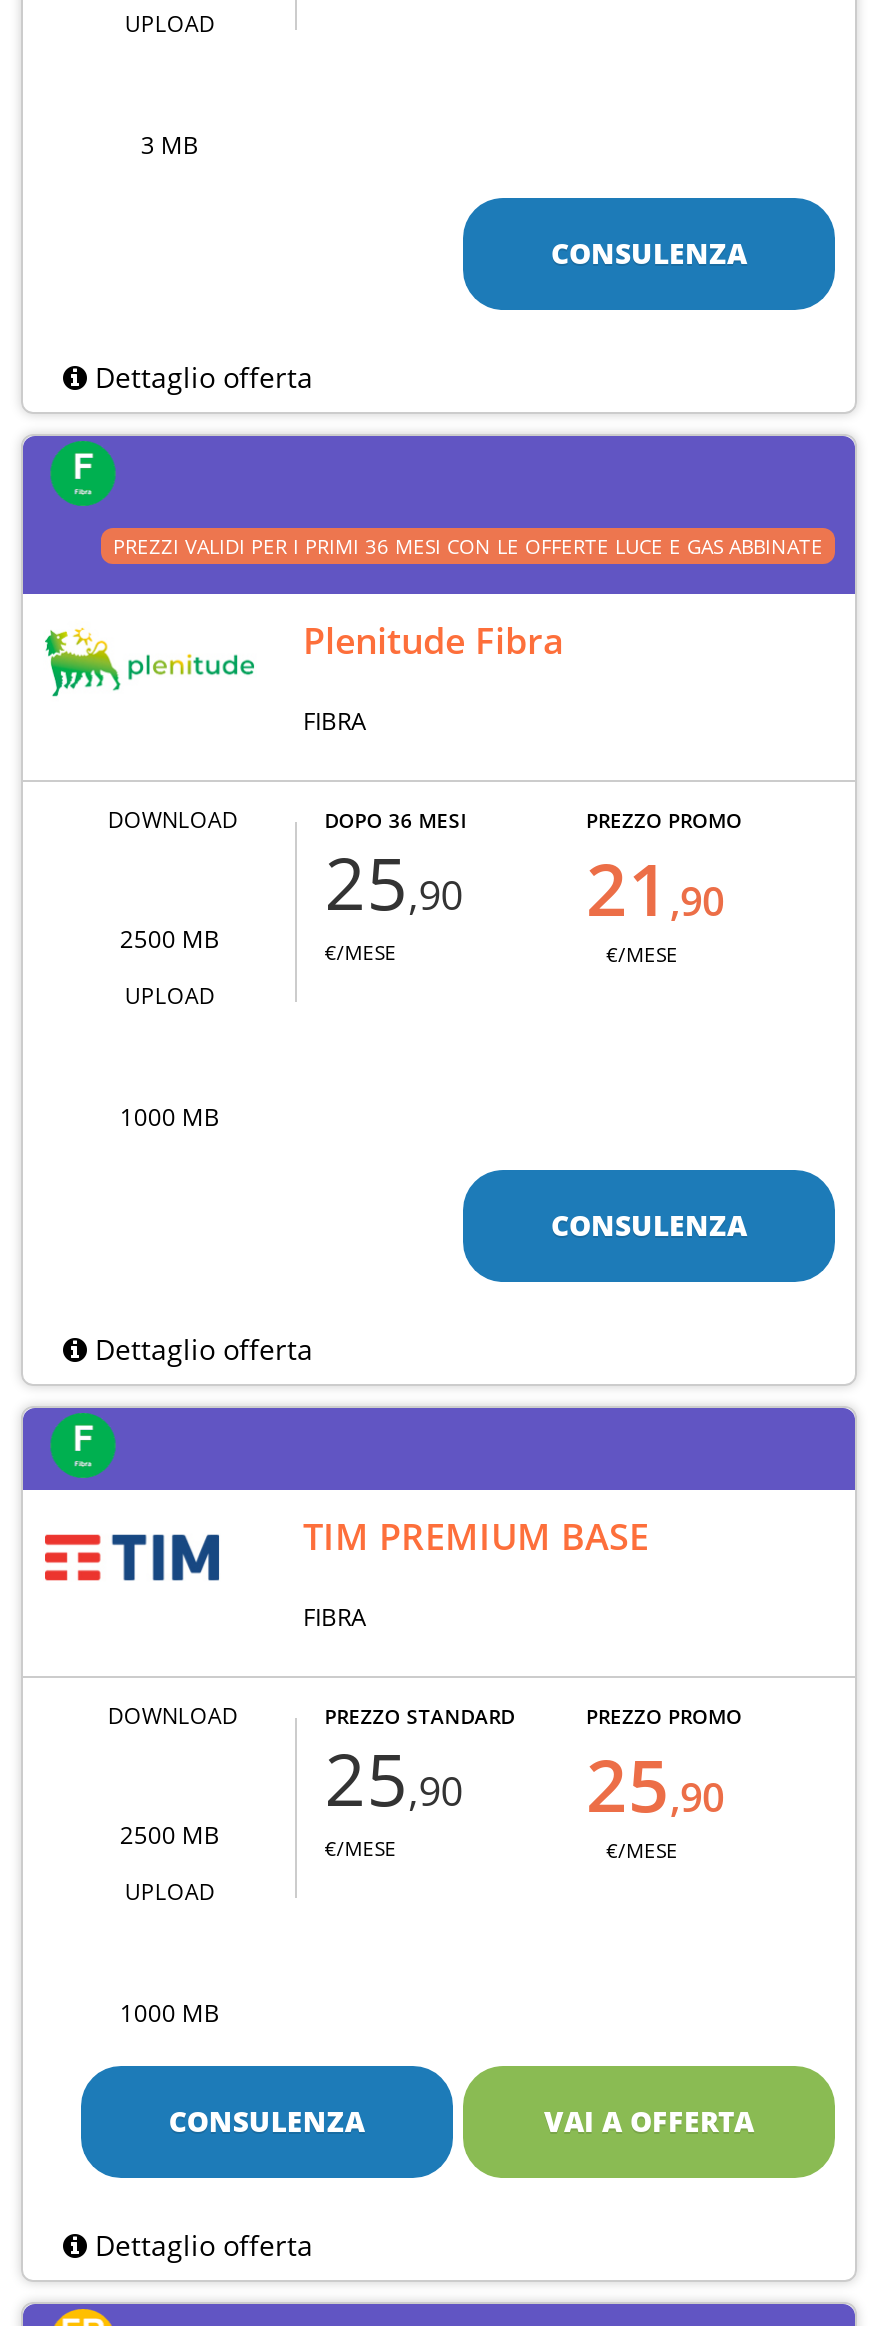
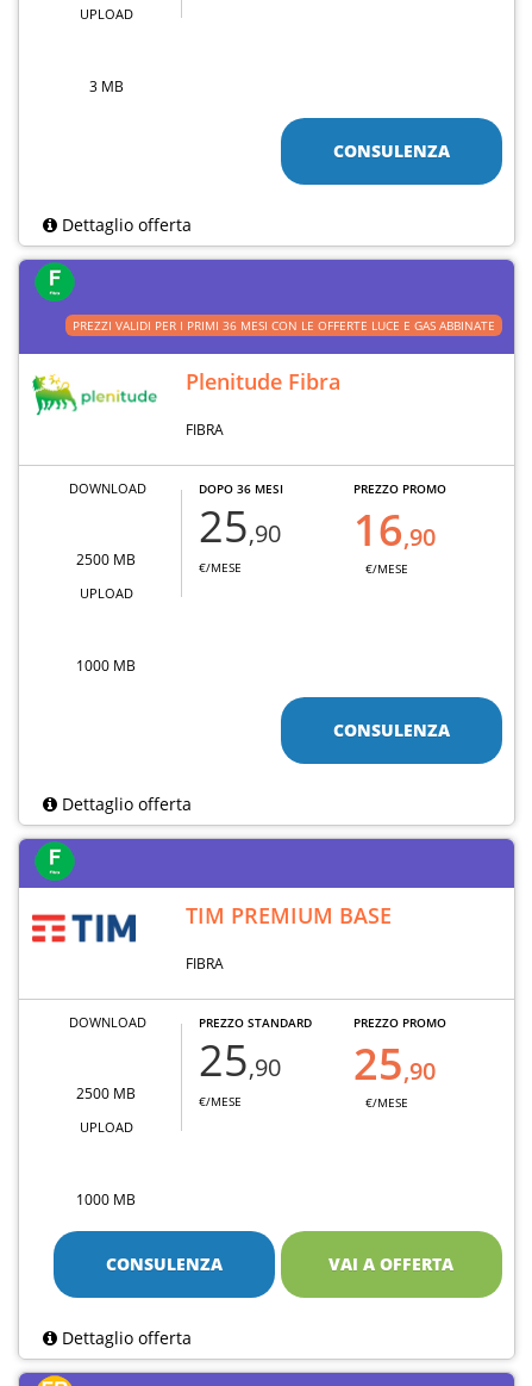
[324,834,724,938] 25,90 21,90 -> [198,497,436,559] 25,90 16,90

